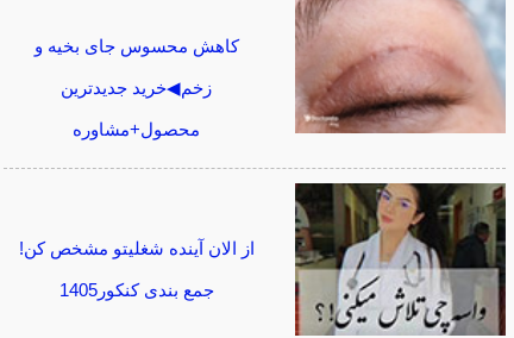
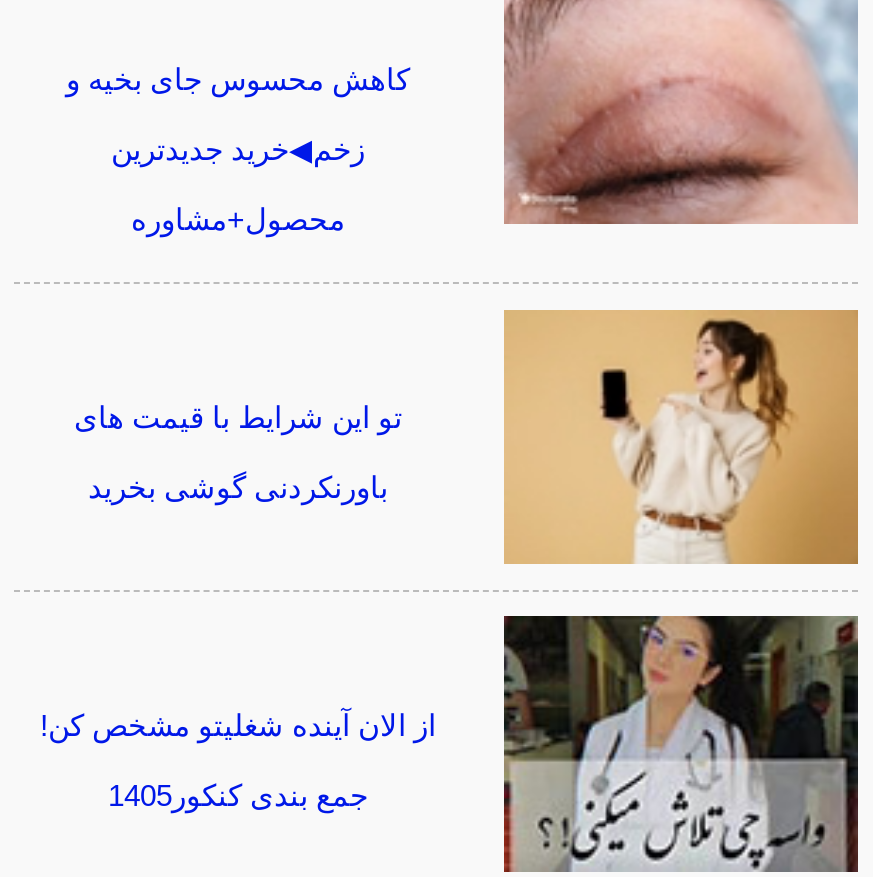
none -> [74,403,402,505] تو این شرایط با قیمت های | باورنکردنی گوشی بخرید
none -> [504,308,860,566] [image]

